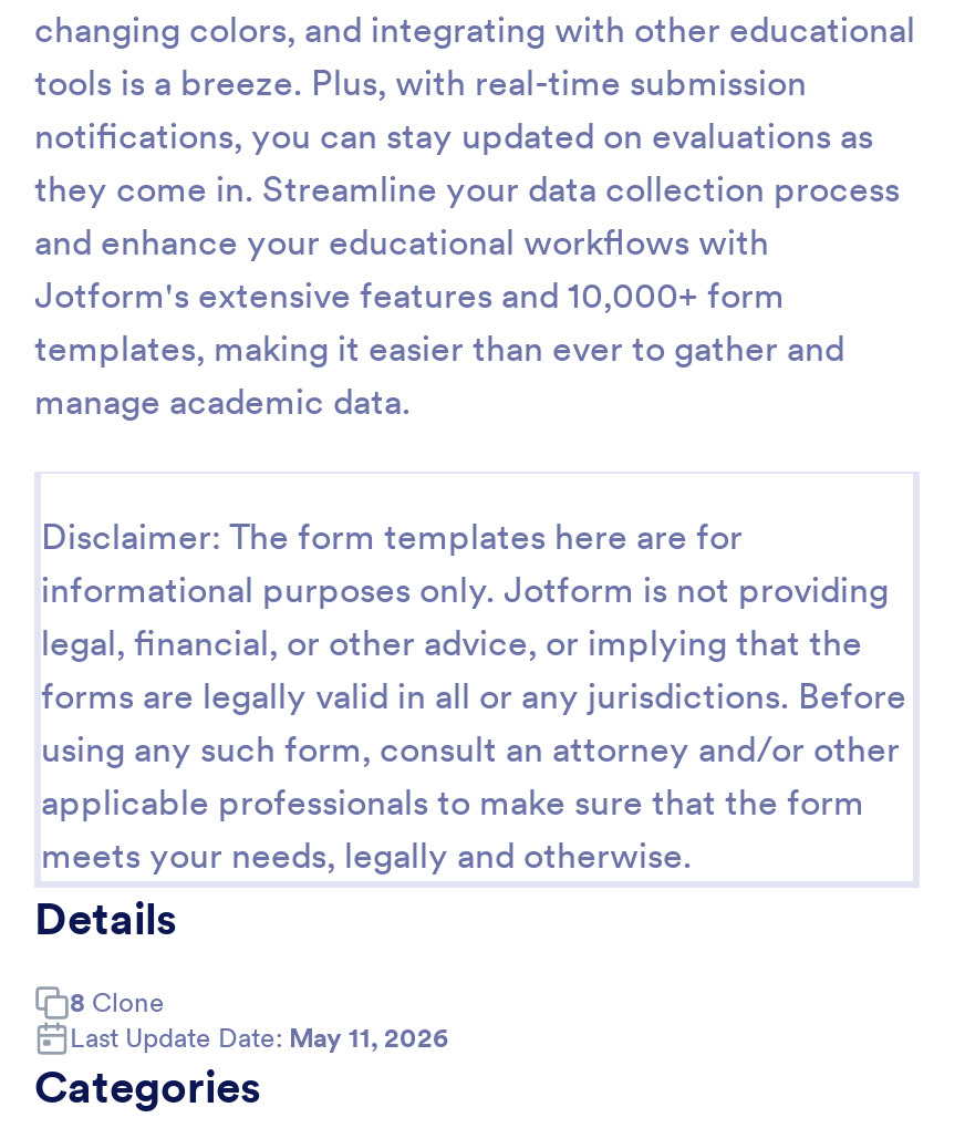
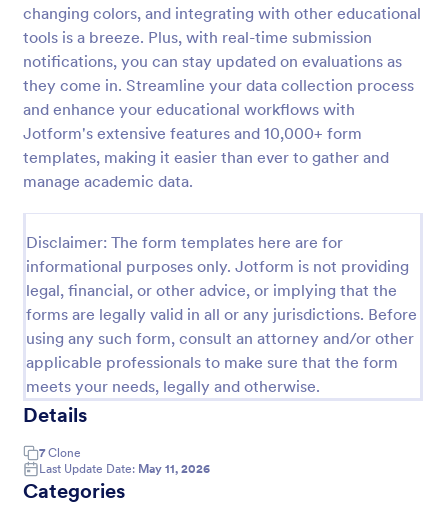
[70,985,165,1018] 8 Clone -> [39,445,81,460] 7 Clone

